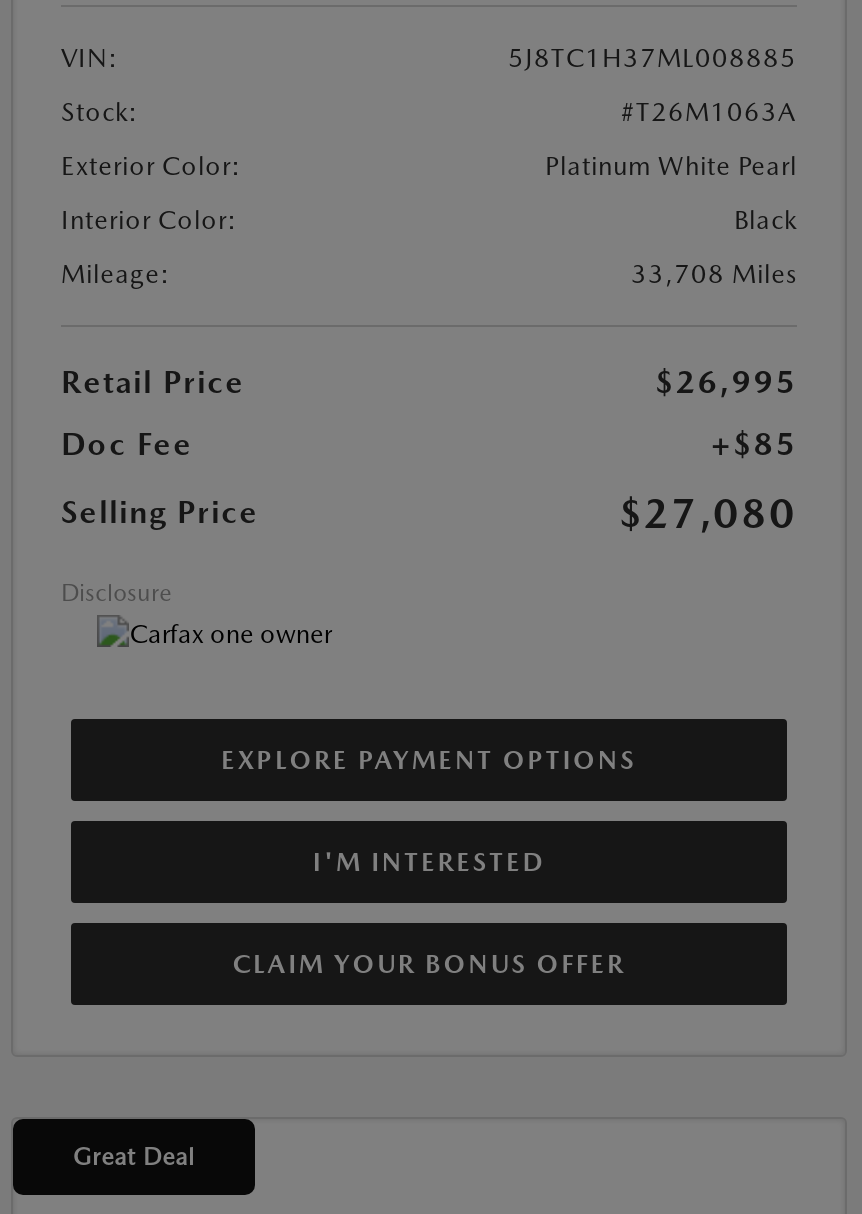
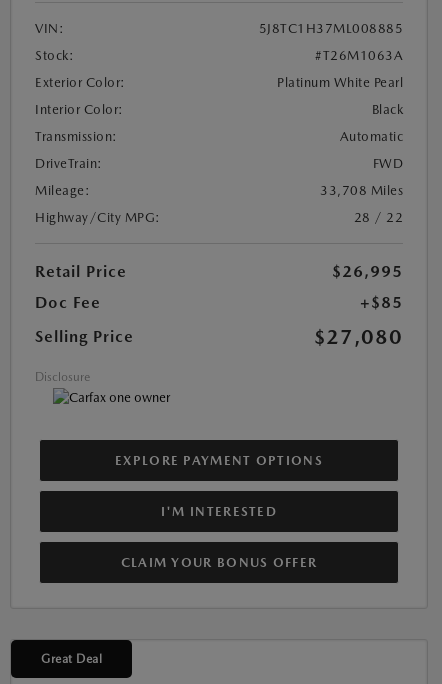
none -> [35,129,403,171] Transmission: | Automatic | DriveTrain: | FWD
none -> [35,210,403,225] Highway/City MPG: | 28 / 22

